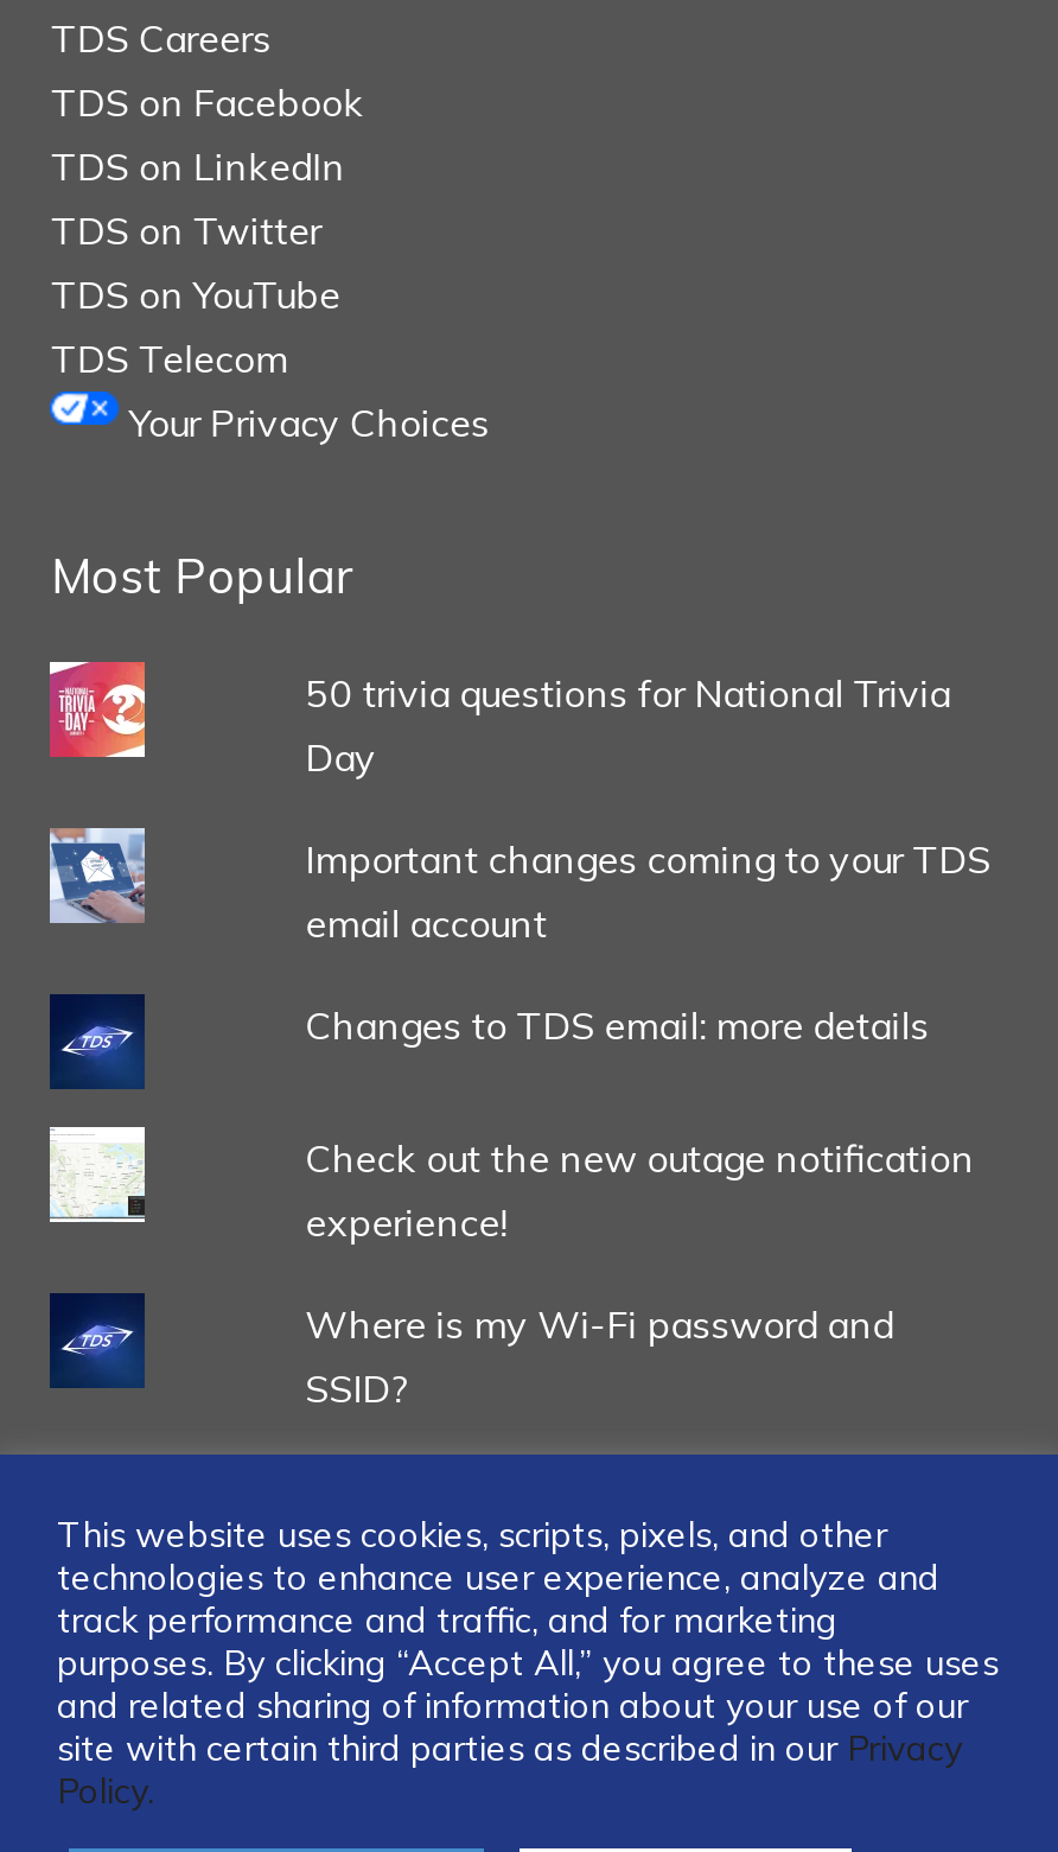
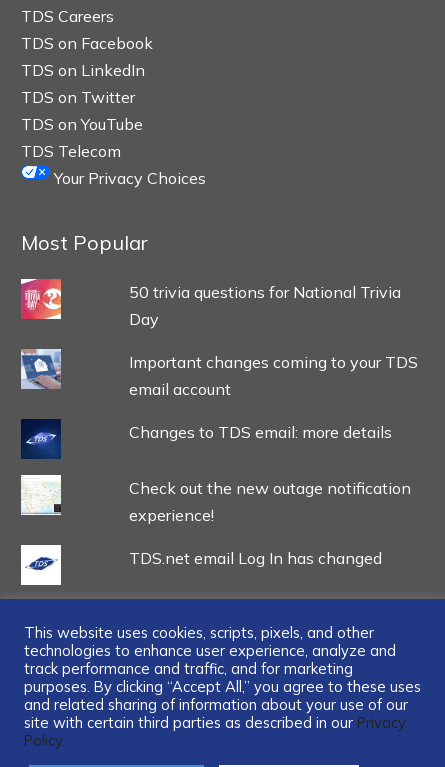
[47,1291,147,1390] [image] -> [20,544,62,586] [image]
[305,1299,893,1411] Where is my Wi-Fi password and | SSID? -> [129,548,382,568] TDS.net email Log In has changed

